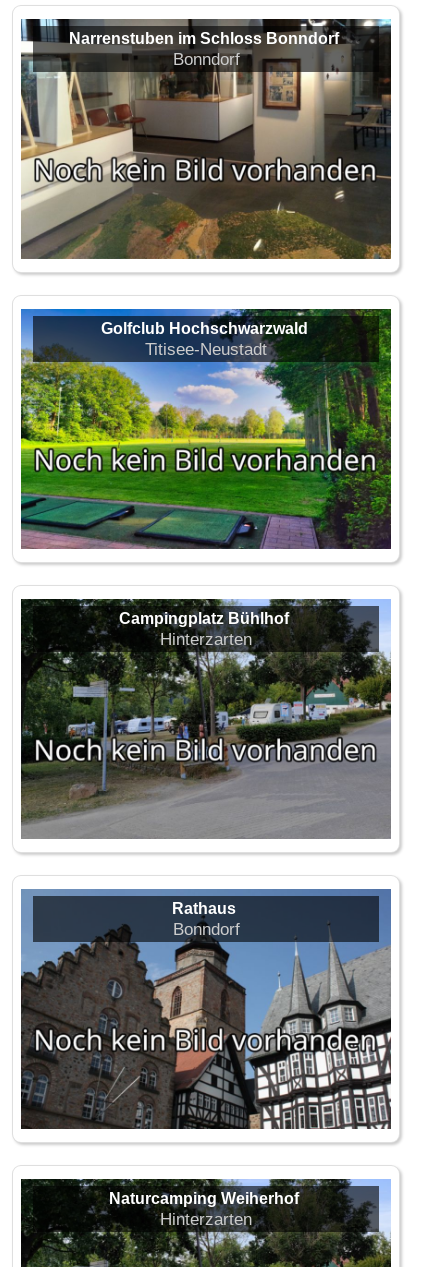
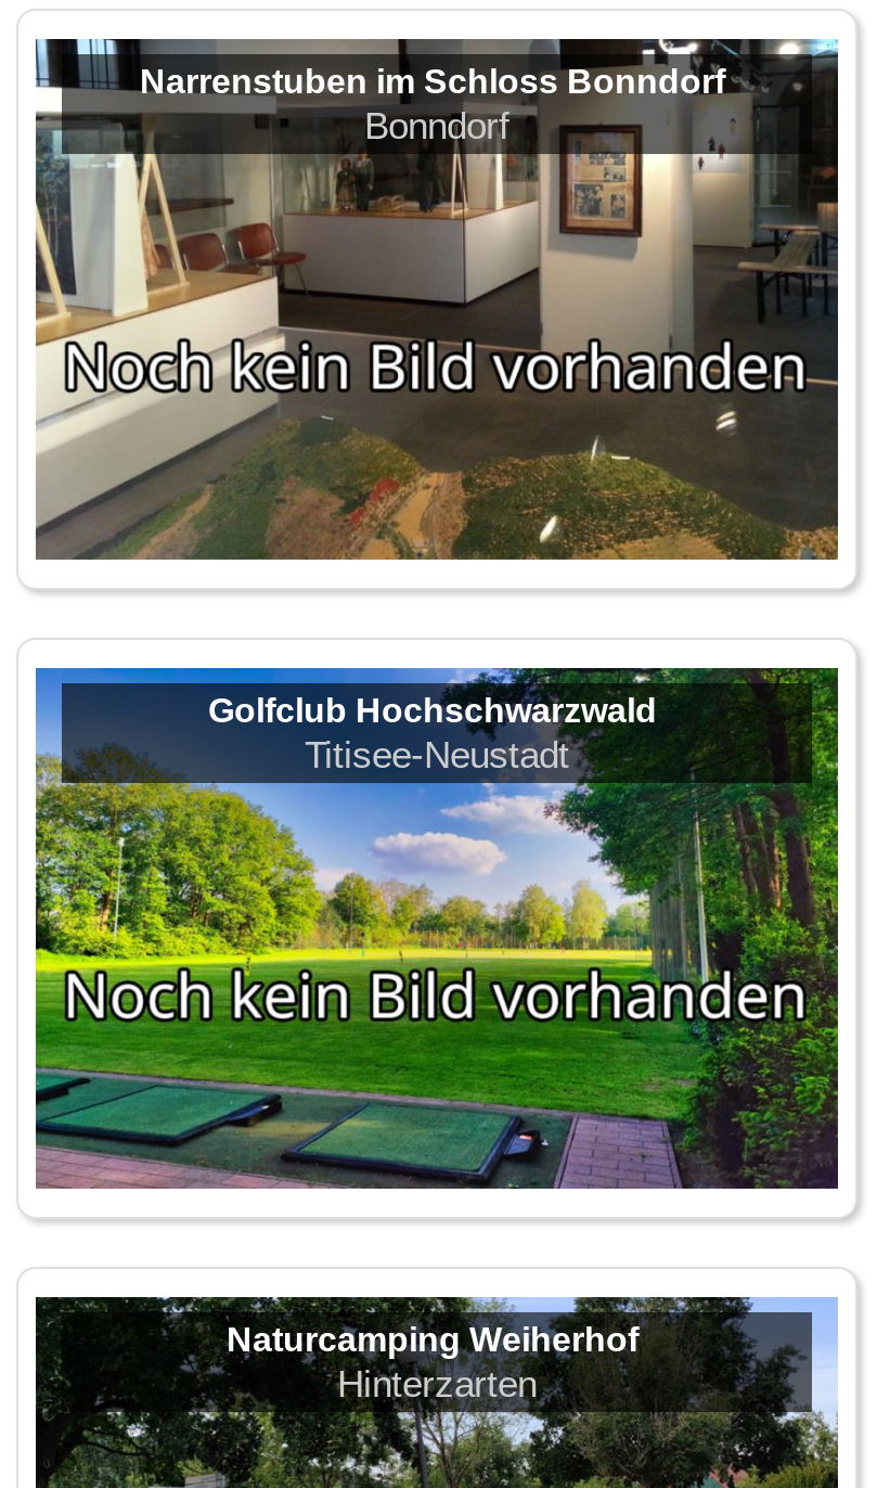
[119,610,289,649] Campingplatz Bühlhof | Hinterzarten -> none
[21,686,391,839] [image] -> none
[21,888,392,1130] [image] | Rathaus | Bonndorf -> none

